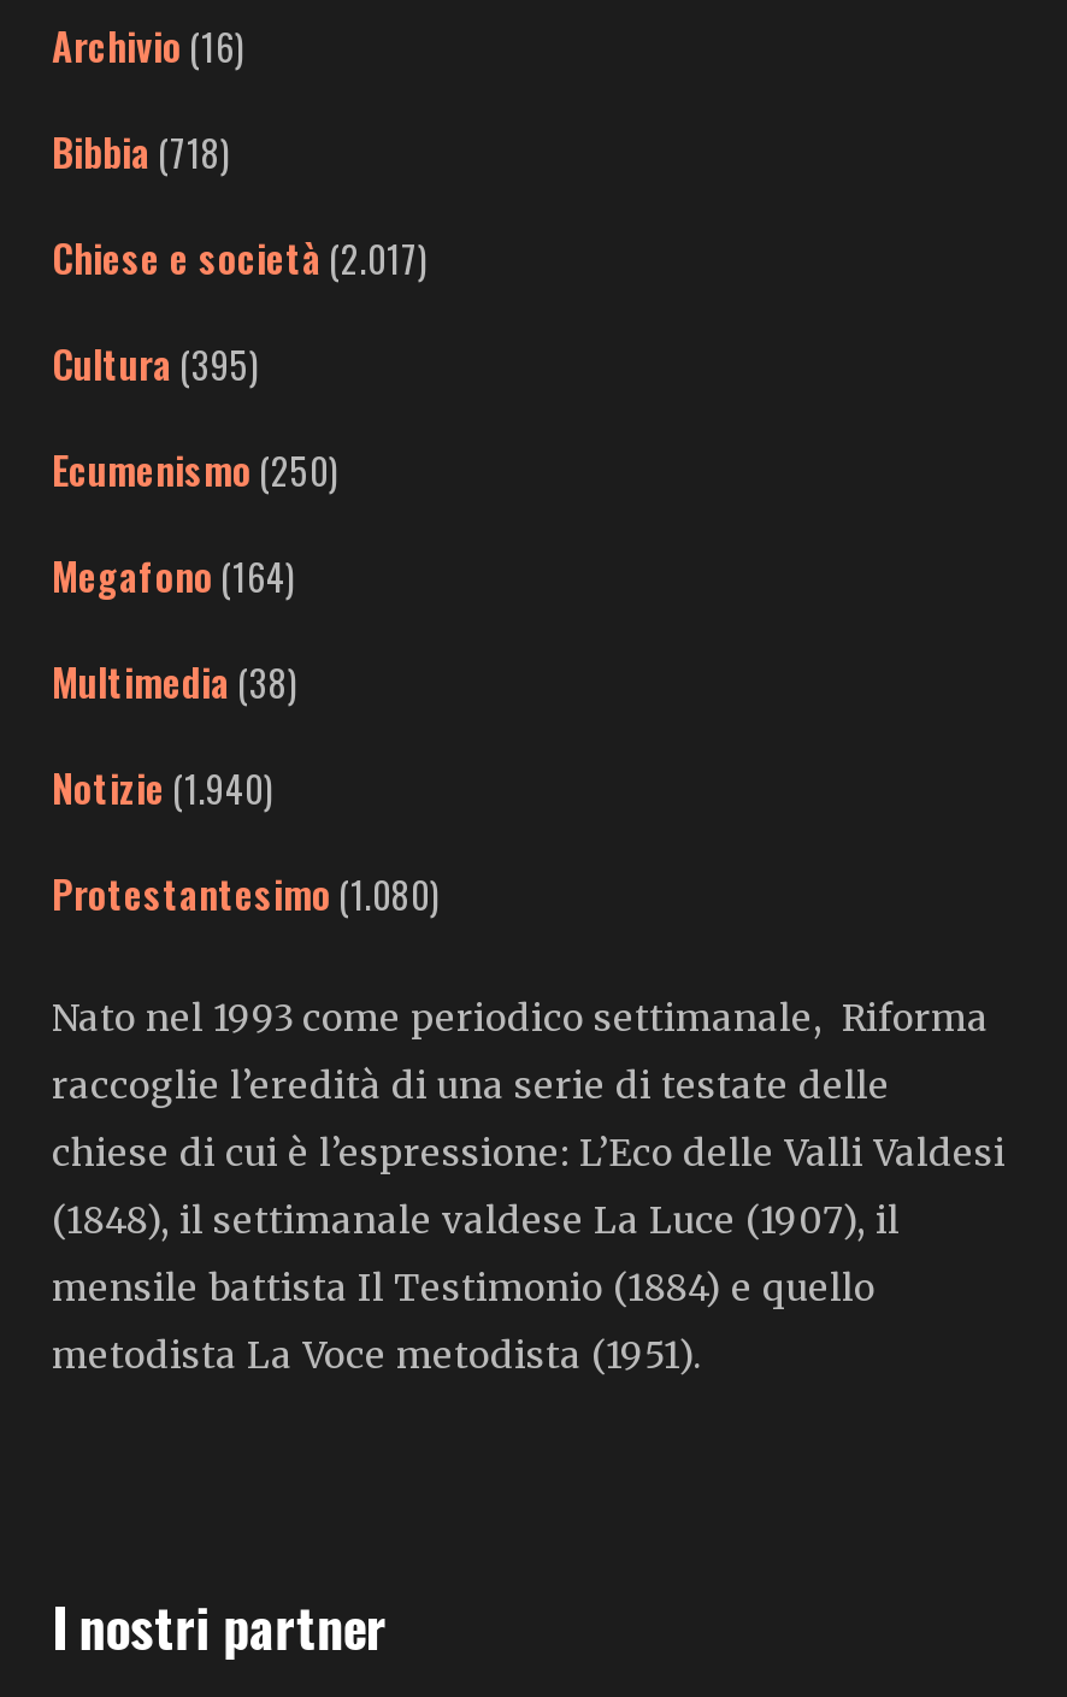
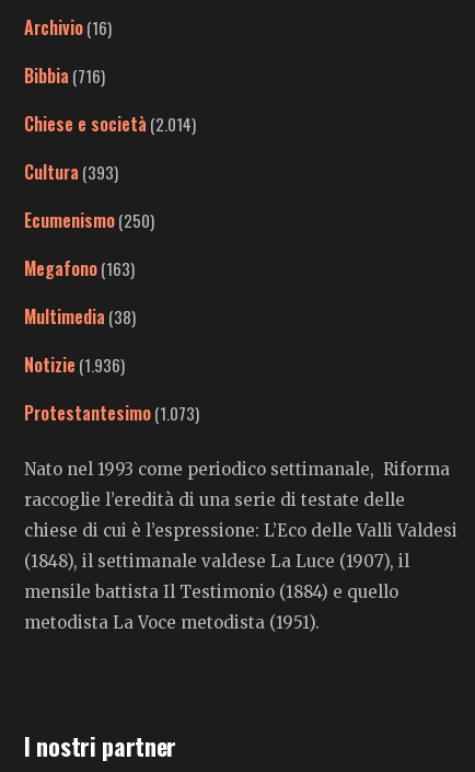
[52,123,230,181] Bibbia (718) -> [24,62,105,89] Bibbia (716)
[52,229,428,287] Chiese e società (2.017) -> [24,111,196,137] Chiese e società (2.014)
[52,335,259,393] Cultura (395) -> [24,159,118,185] Cultura (393)
[52,547,295,605] Megafono (164) -> [24,255,135,281] Megafono (163)
[52,759,273,817] Notizie (1.940) -> [24,352,125,378] Notizie (1.936)
[52,865,440,923] Protestantesimo (1.080) -> [24,400,199,426] Protestantesimo (1.073)

